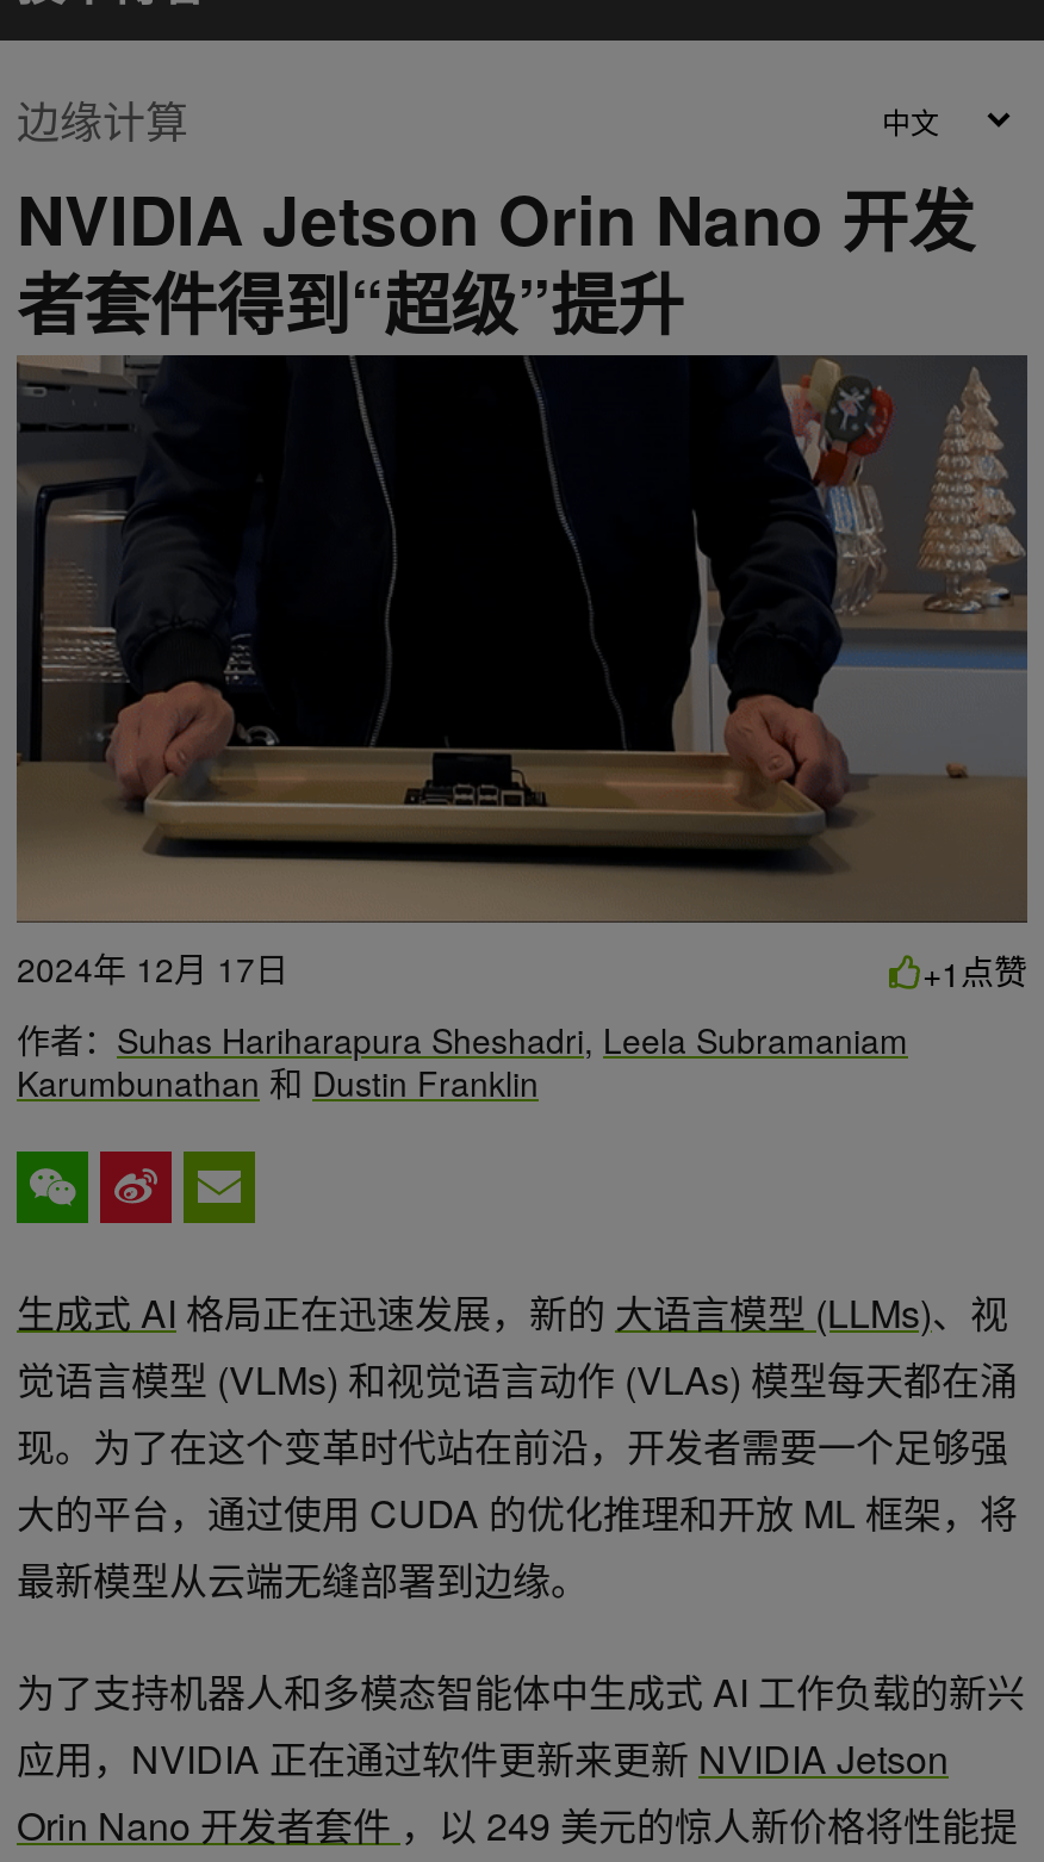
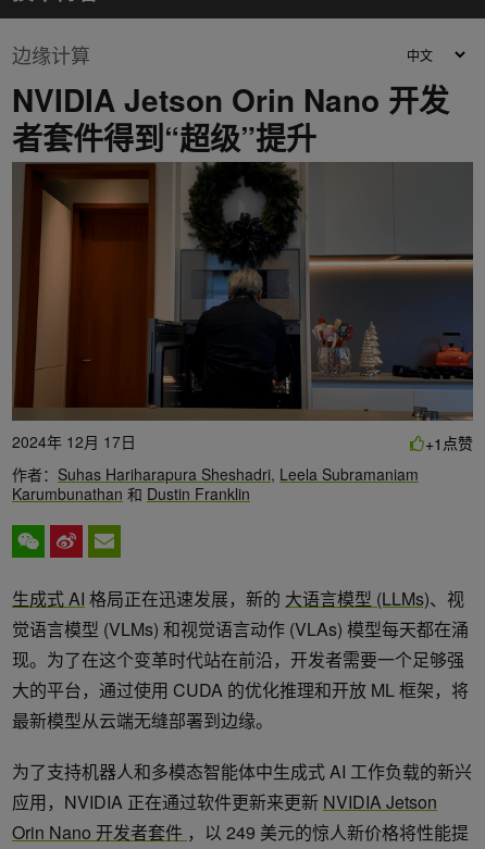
[14,355,1030,923] [image] -> [12,162,474,421] [image]

